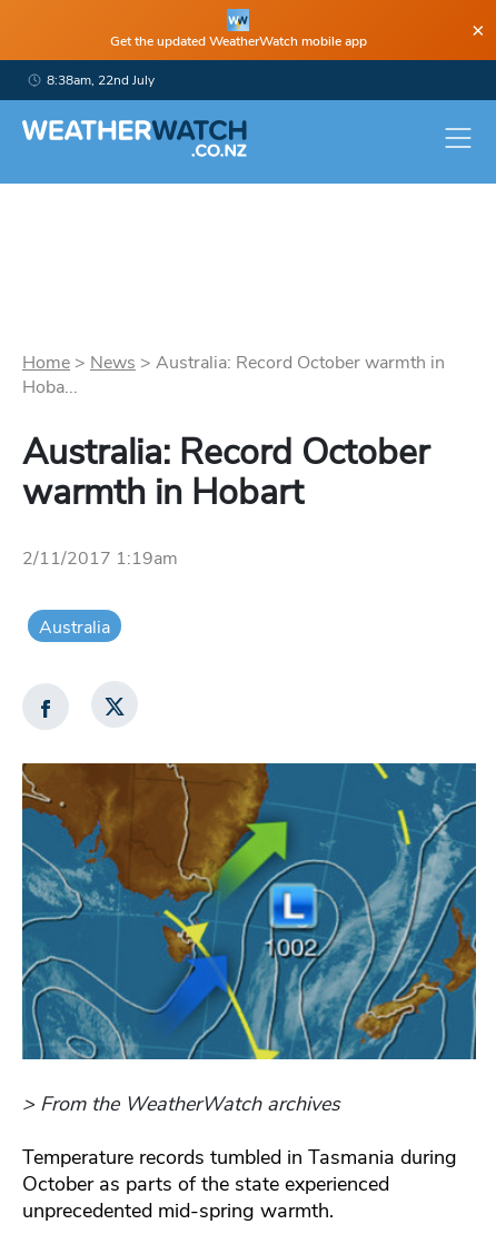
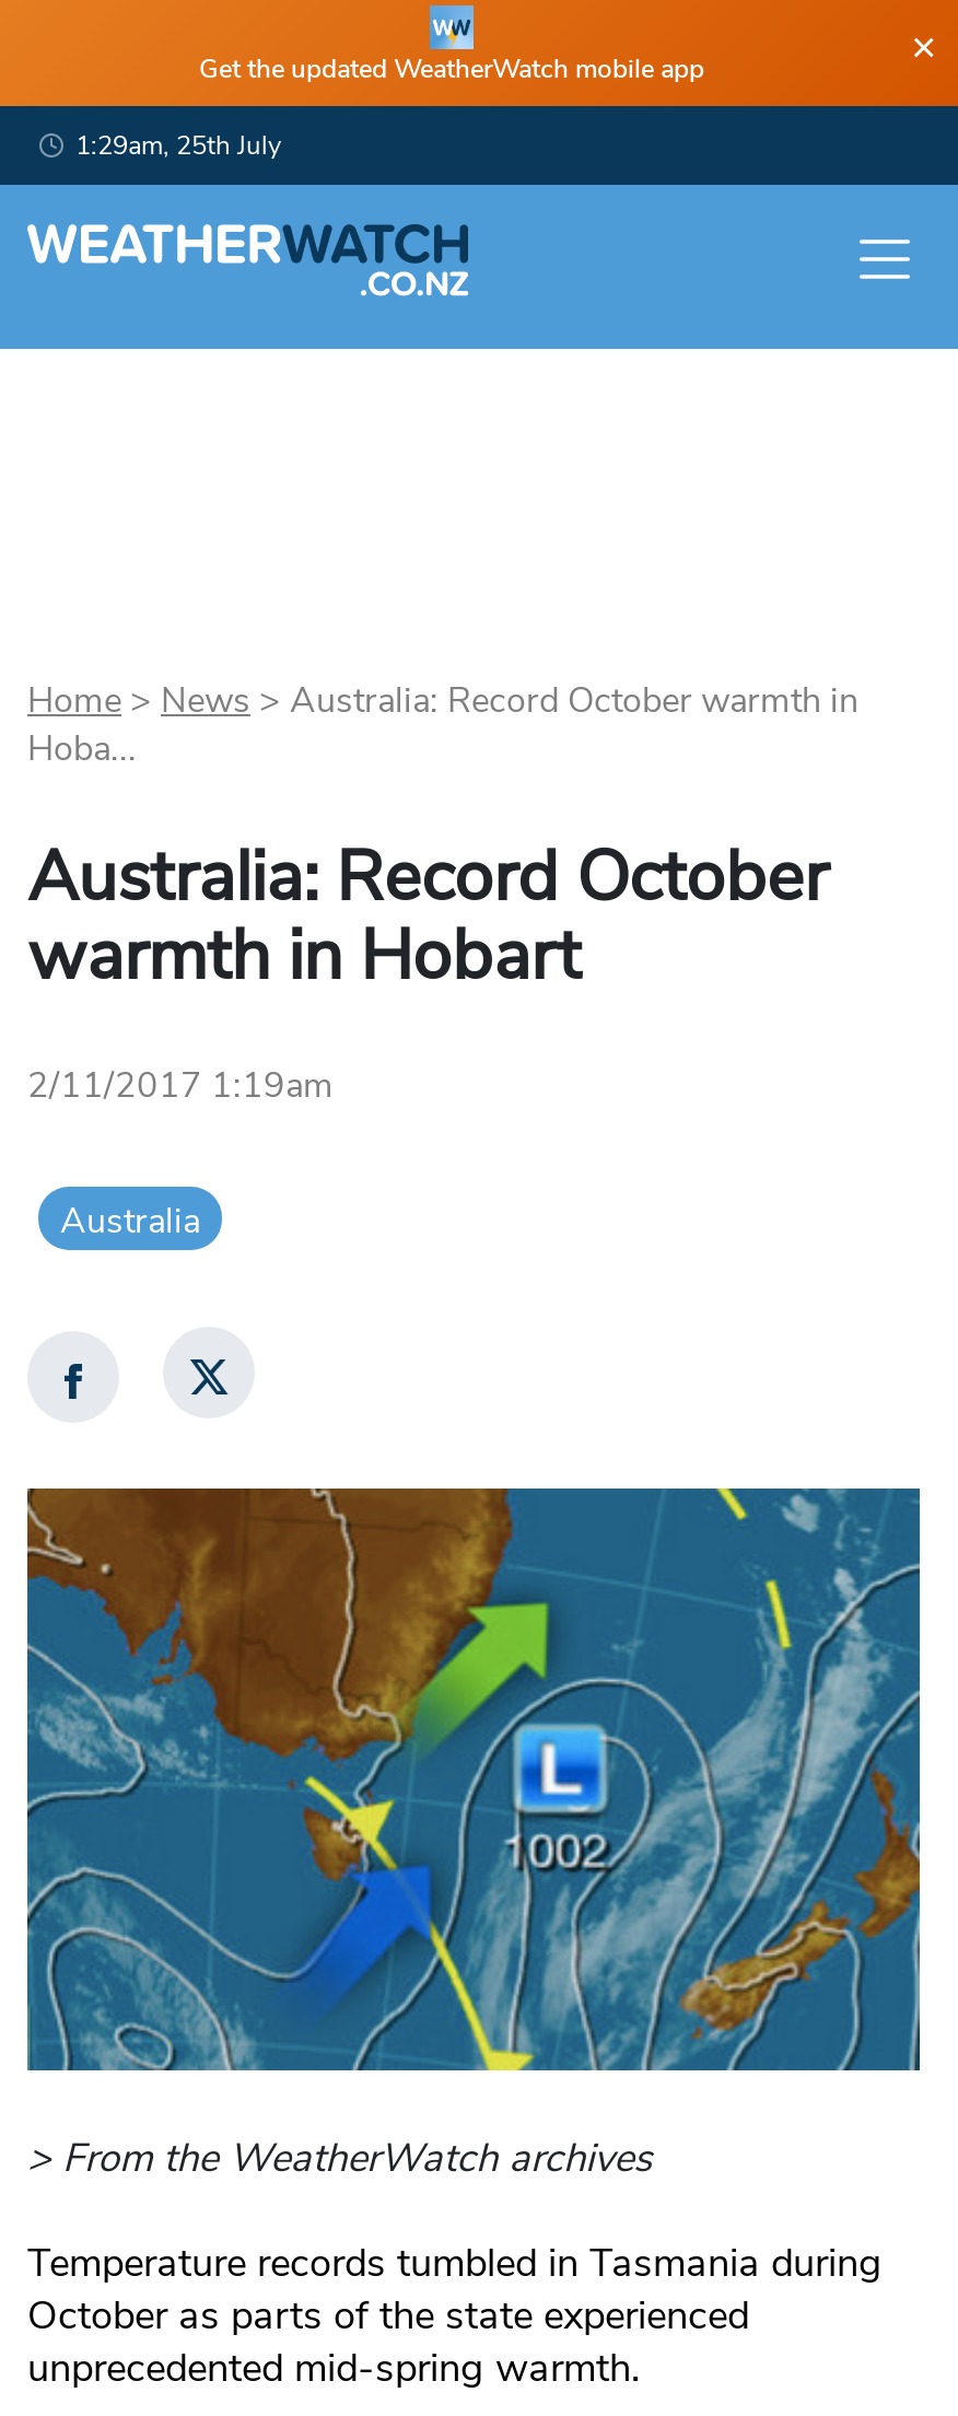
[47,71,155,89] 8:38am, 22nd July -> [75,128,281,163] 1:29am, 25th July

